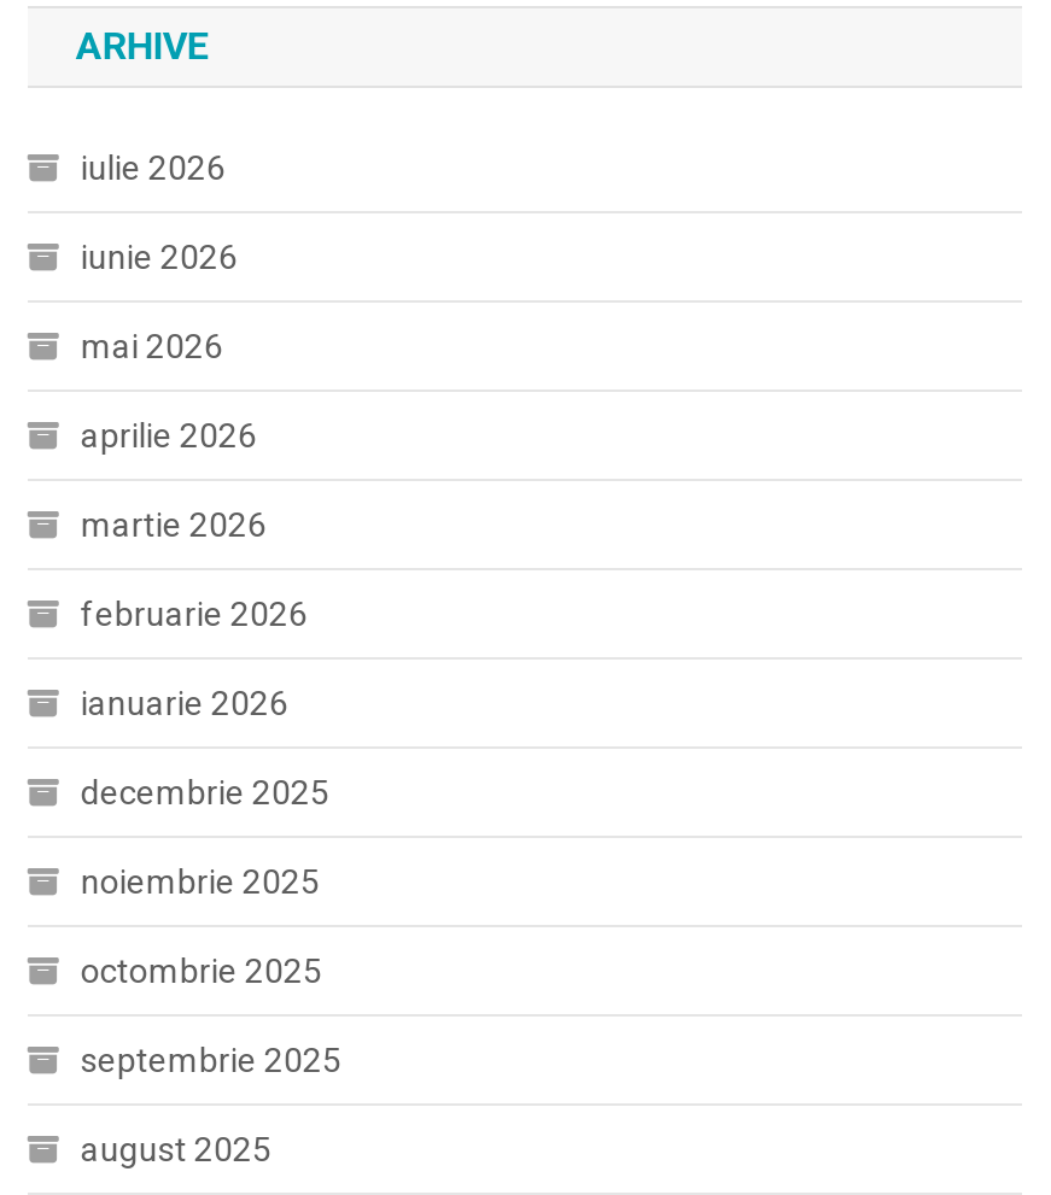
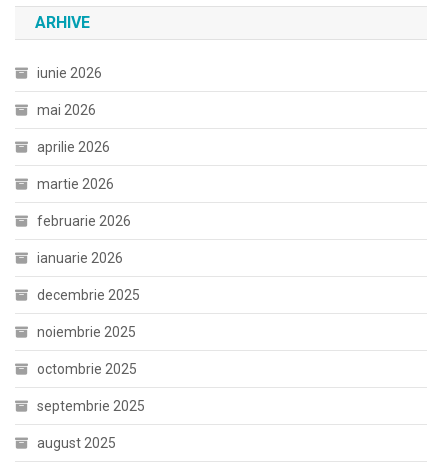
[81,148,225,186] iulie 2026 -> none

